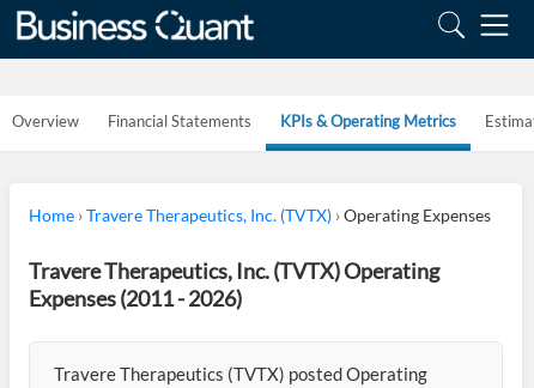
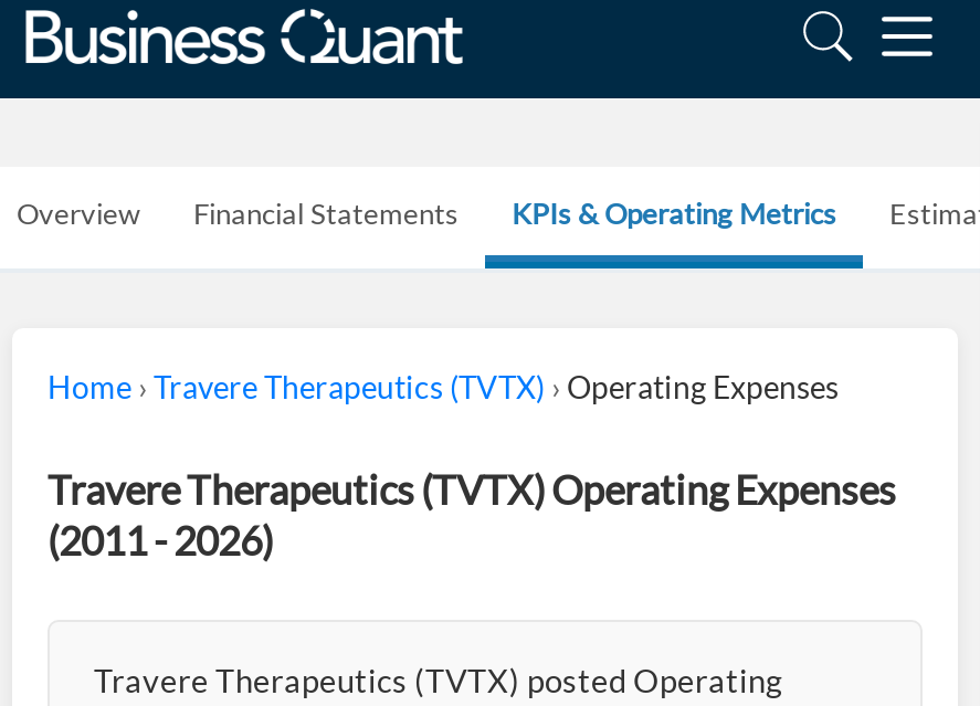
[29,205,491,225] Home › Travere Therapeutics, Inc. (TVTX) › Operating Expenses -> [48,368,839,405] Home › Travere Therapeutics (TVTX) › Operating Expenses
[29,257,439,311] Travere Therapeutics, Inc. (TVTX) Operating | Expenses (2011 - 2026) -> [48,465,896,565] Travere Therapeutics (TVTX) Operating Expenses | (2011 - 2026)

